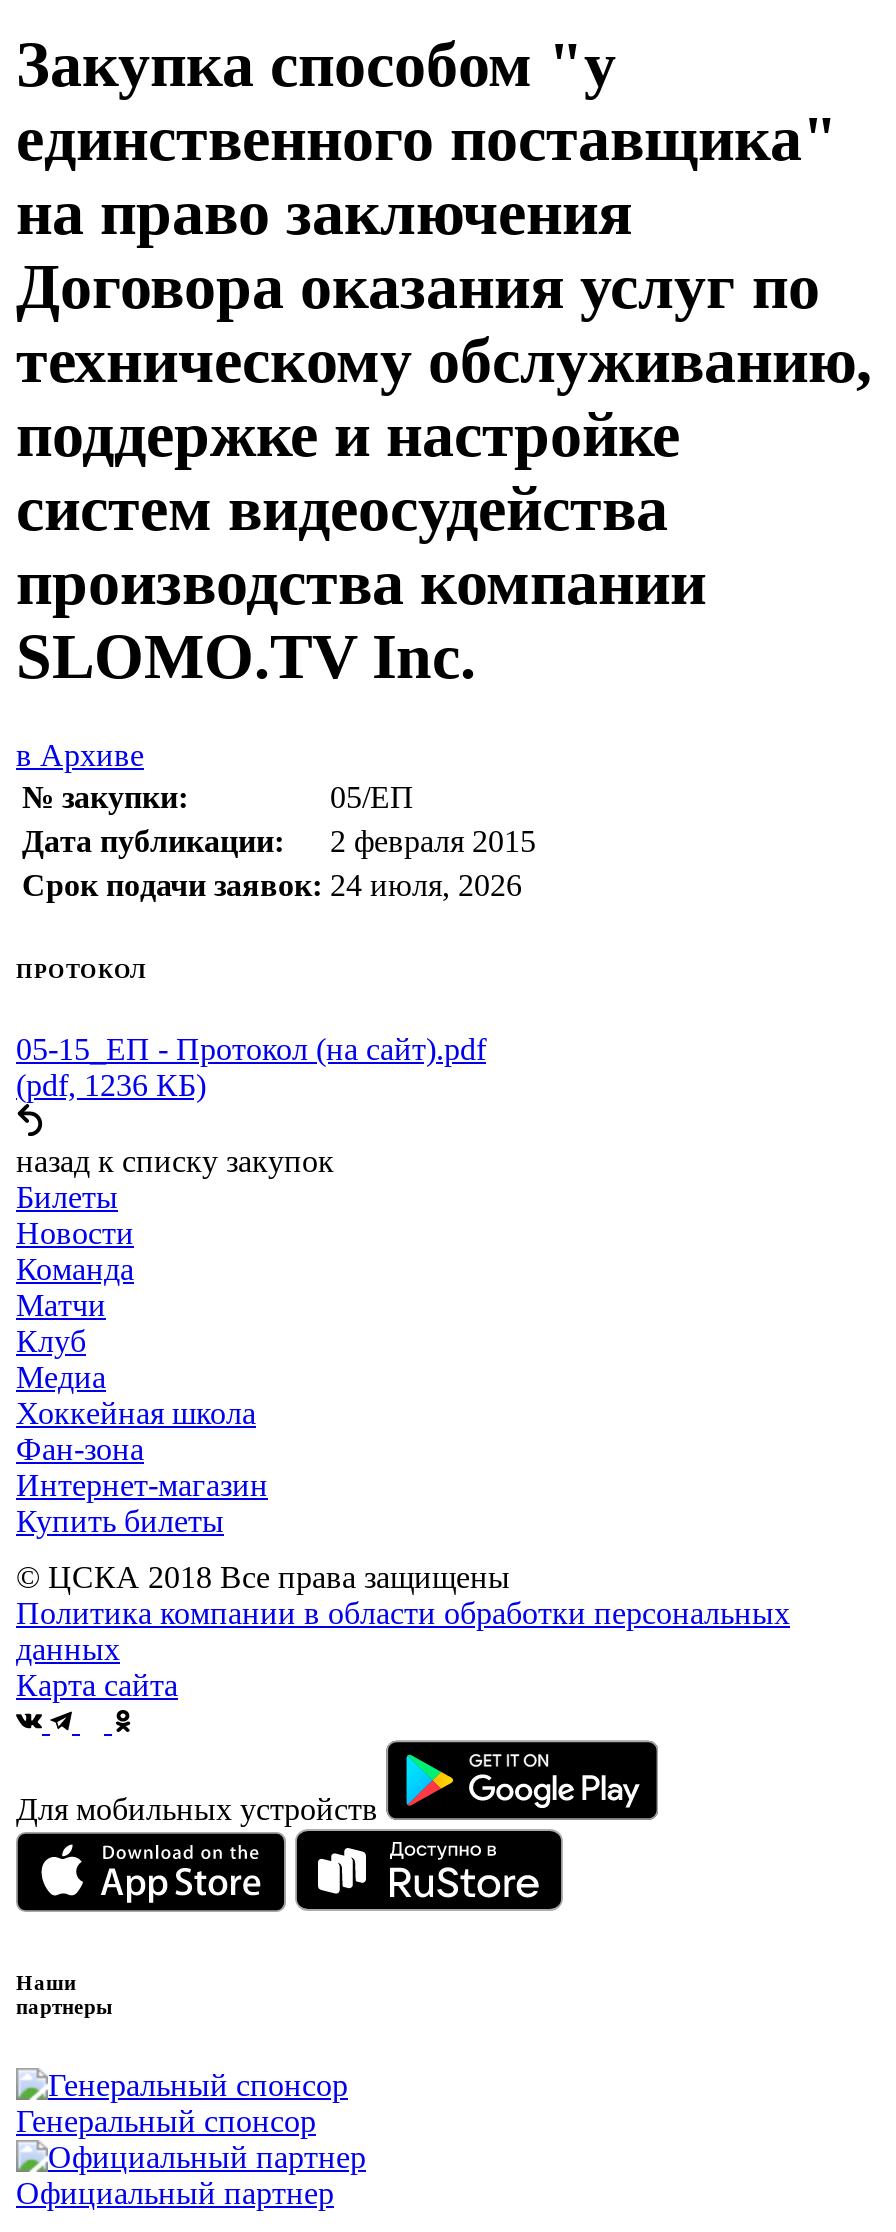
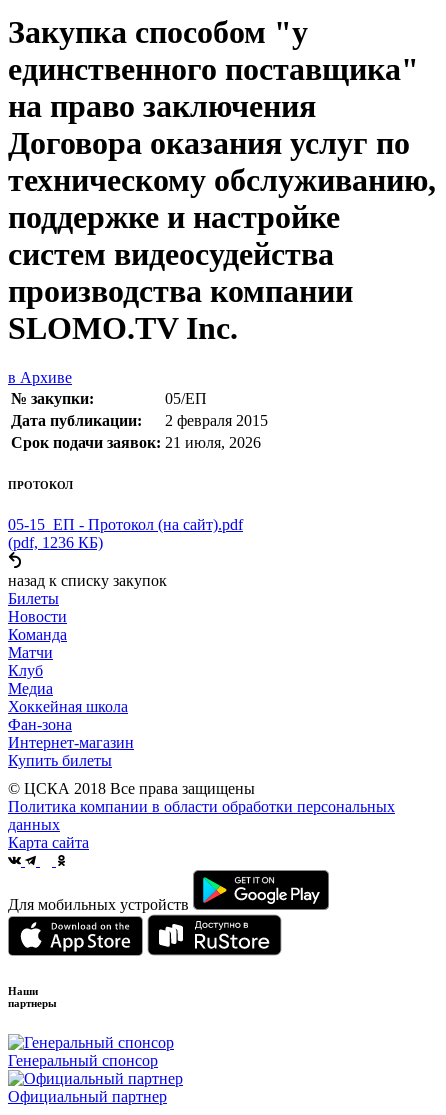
[22,867,522,901] Срок подачи заявок: 24 июля, 2026 -> [11,433,261,450] Срок подачи заявок: 21 июля, 2026

